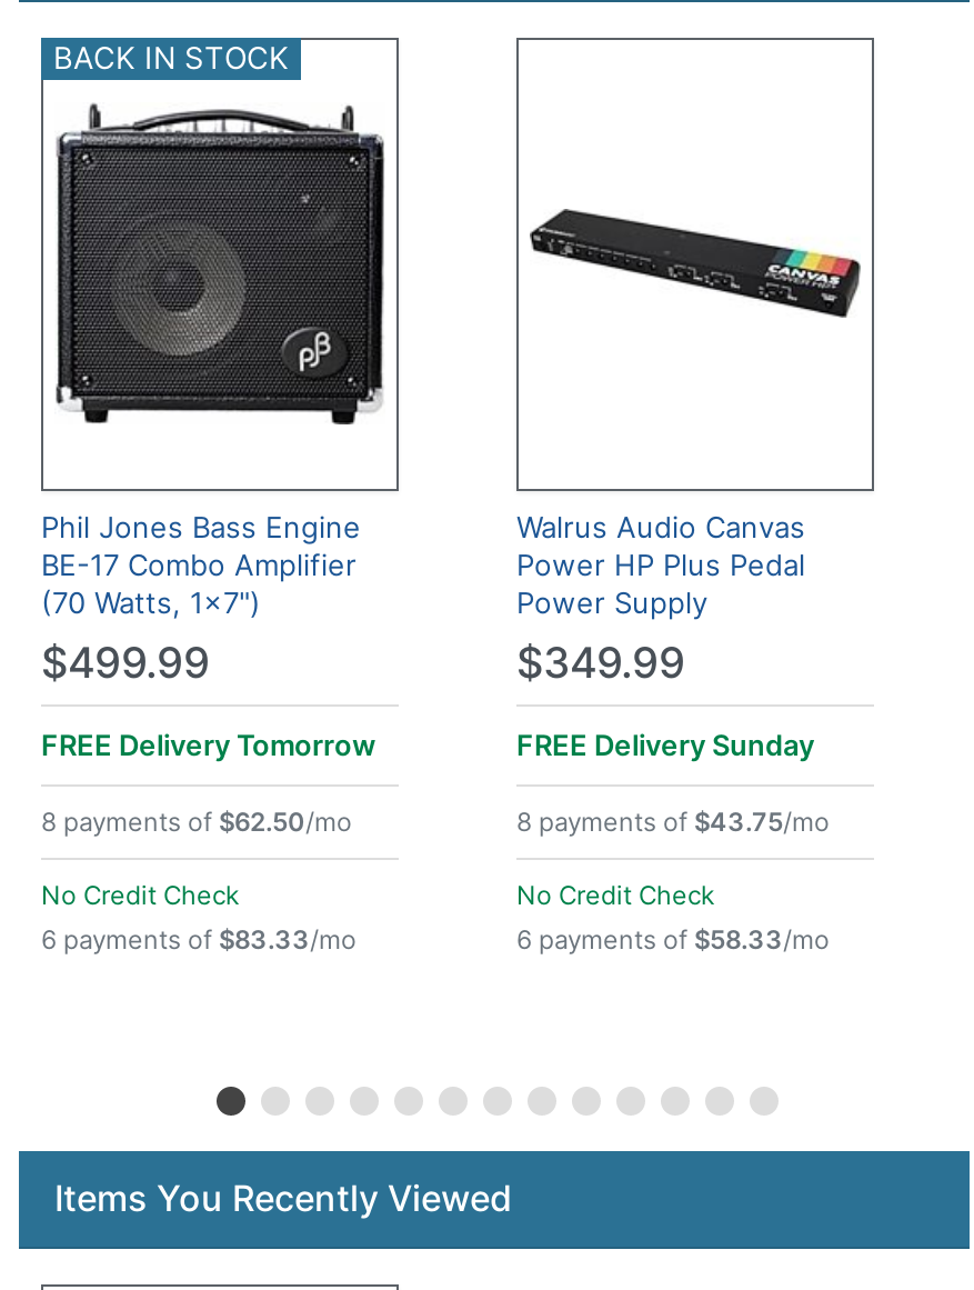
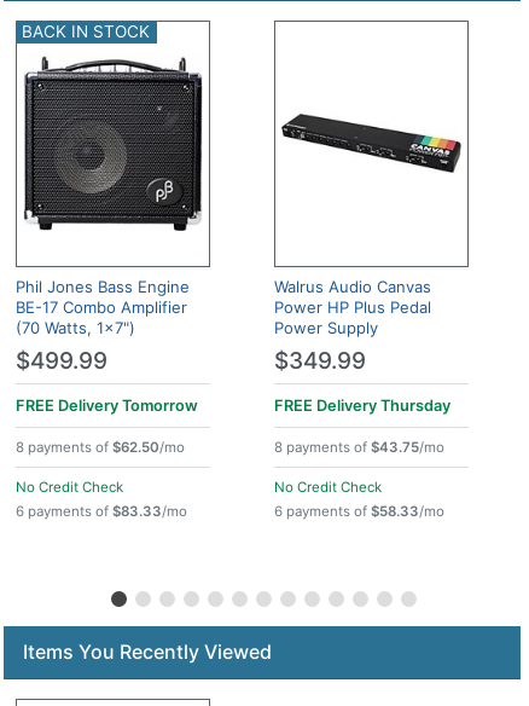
[516,728,814,761] FREE Delivery Sunday -> [274,396,450,414] FREE Delivery Thursday

